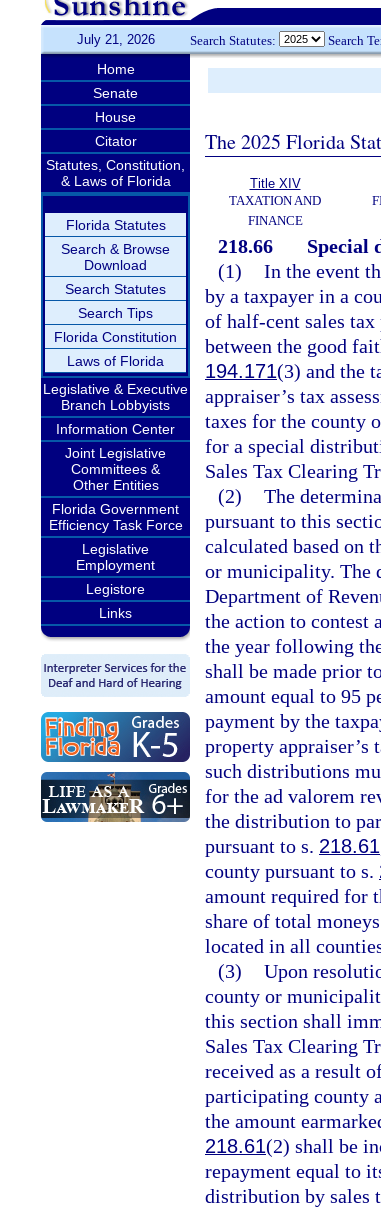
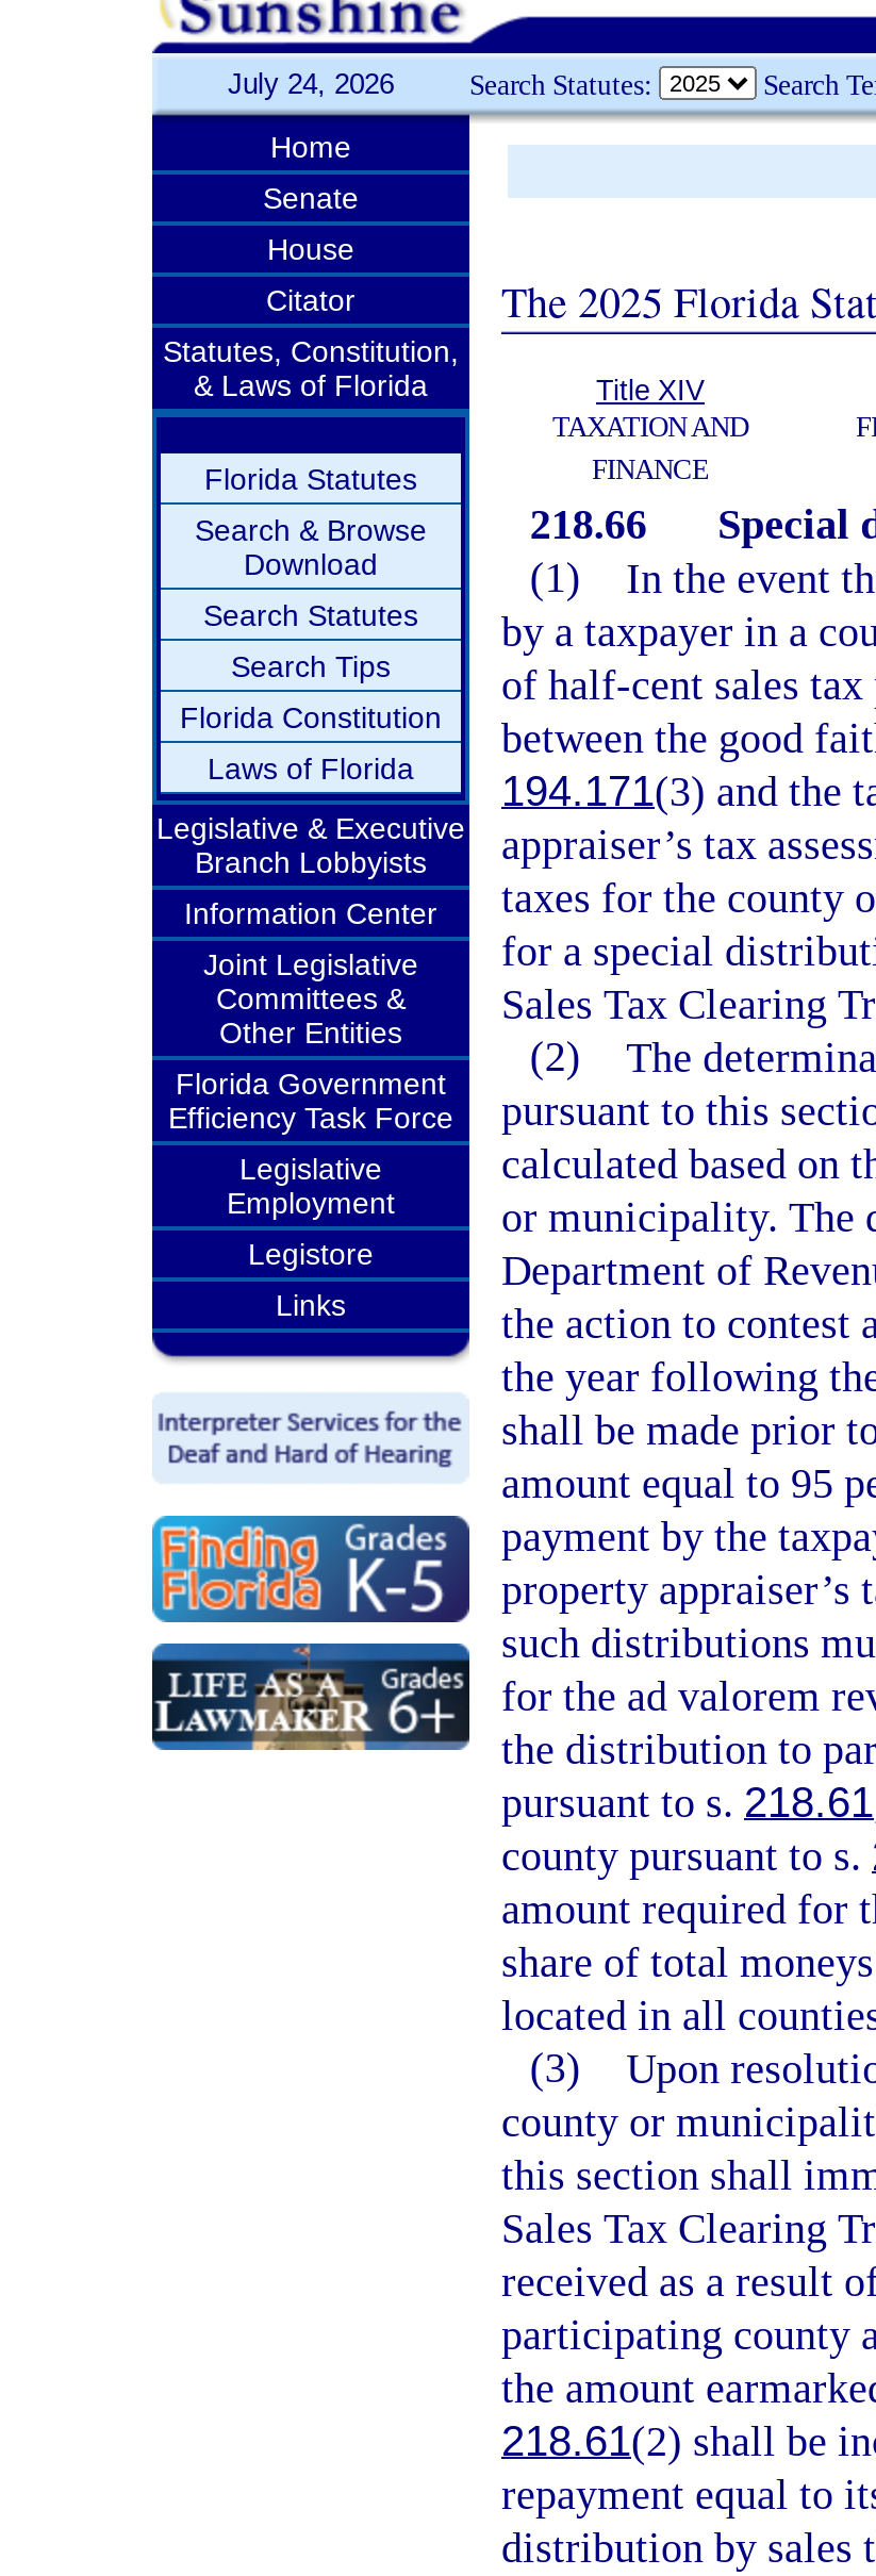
[76,32,154,47] July 21, 2026 -> [228,68,394,100] July 24, 2026

